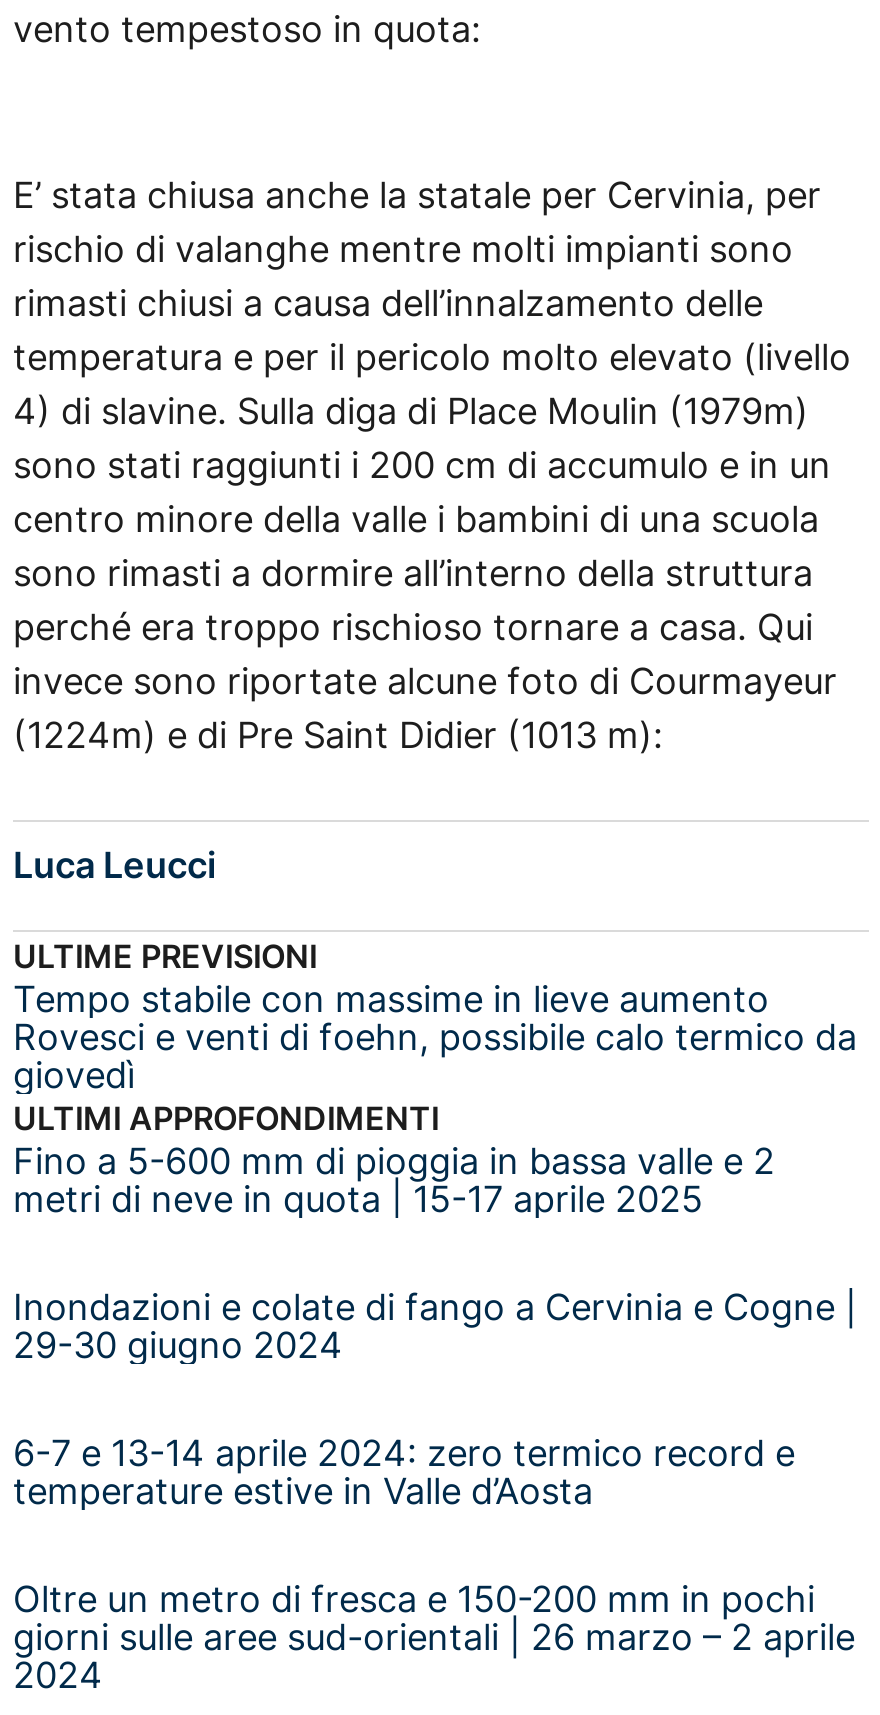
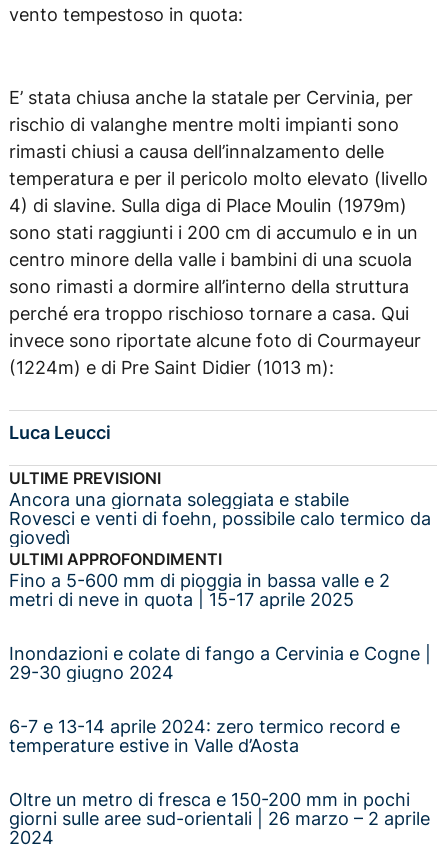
[13,978,769,1020] Tempo stabile con massime in lieve aumento -> [9,489,349,510] Ancora una giornata soleggiata e stabile

